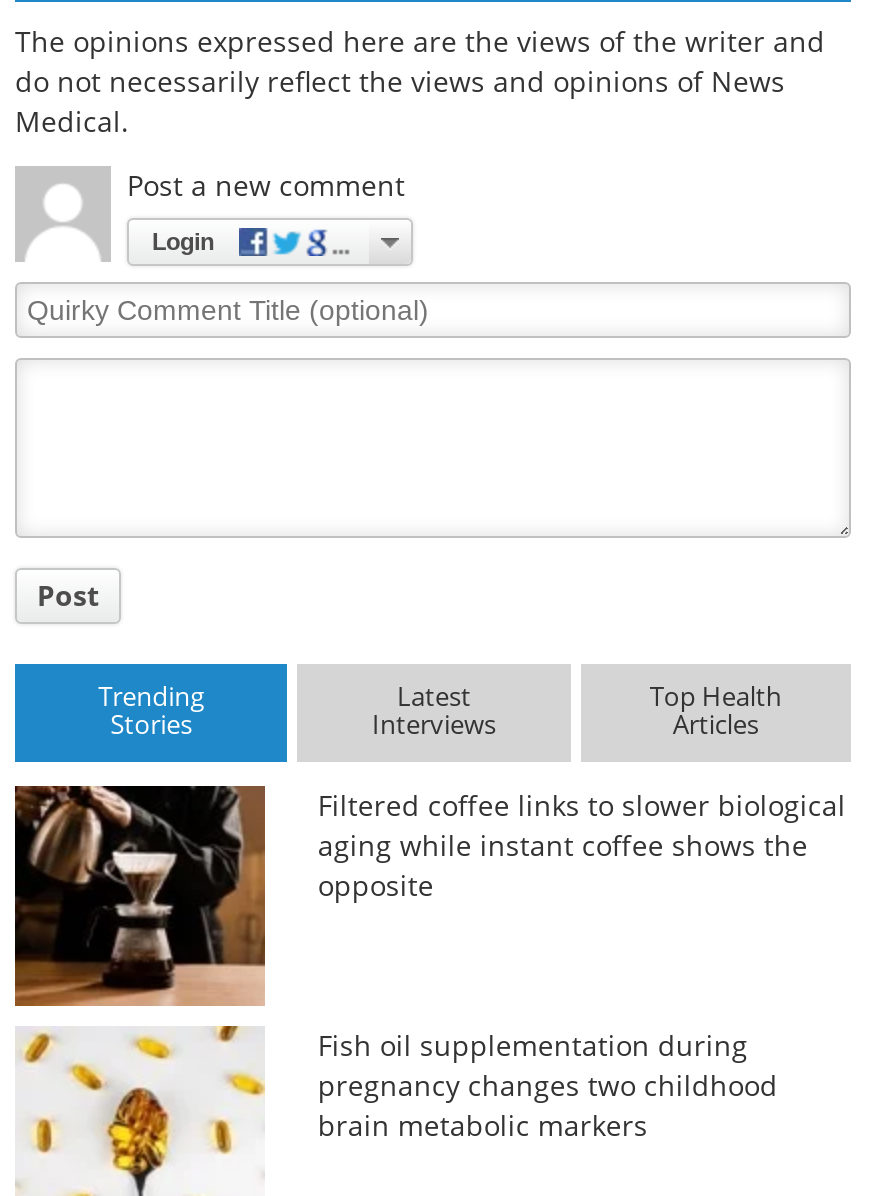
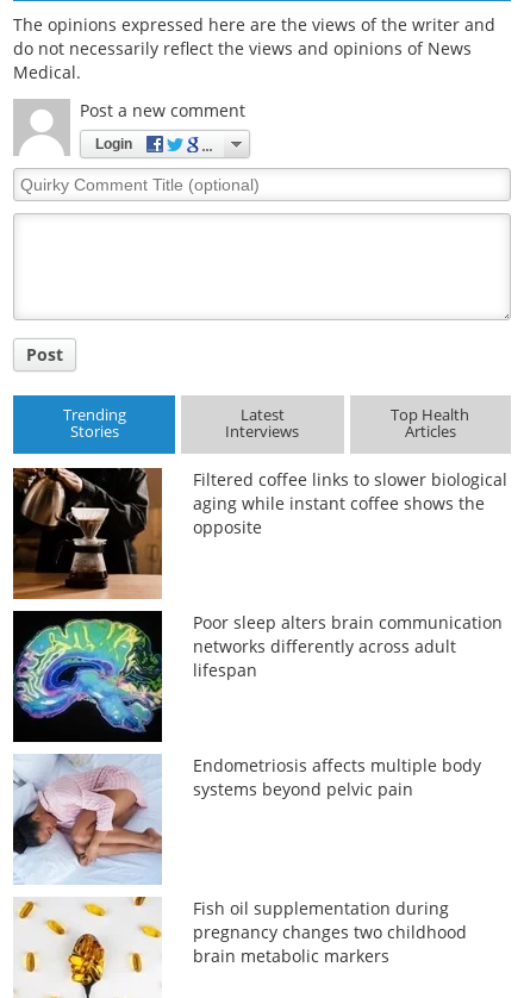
none -> [12,610,503,743] [image] | Poor sleep alters brain communication | networks differently across adult | lifespan
none -> [12,754,481,885] [image] | Endometriosis affects multiple body | systems beyond pelvic pain

